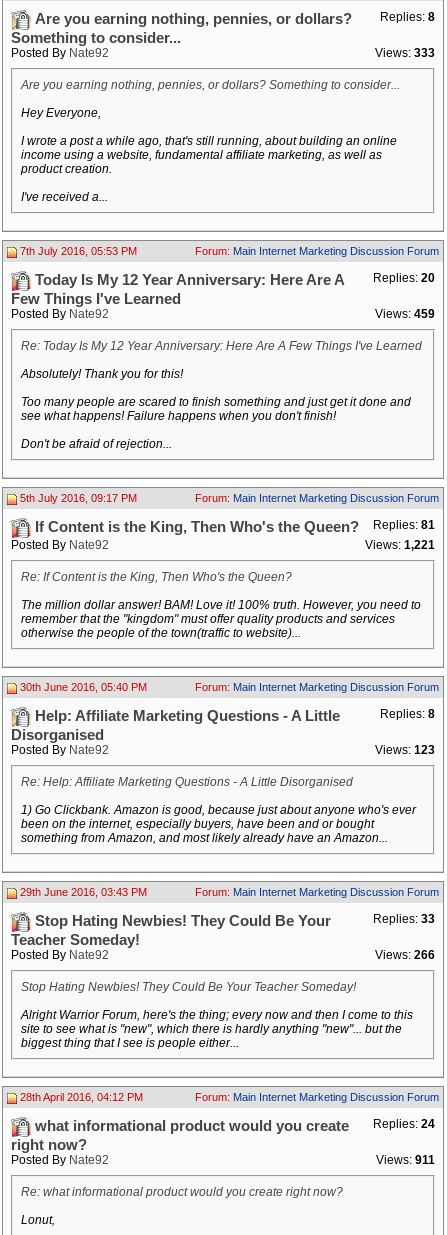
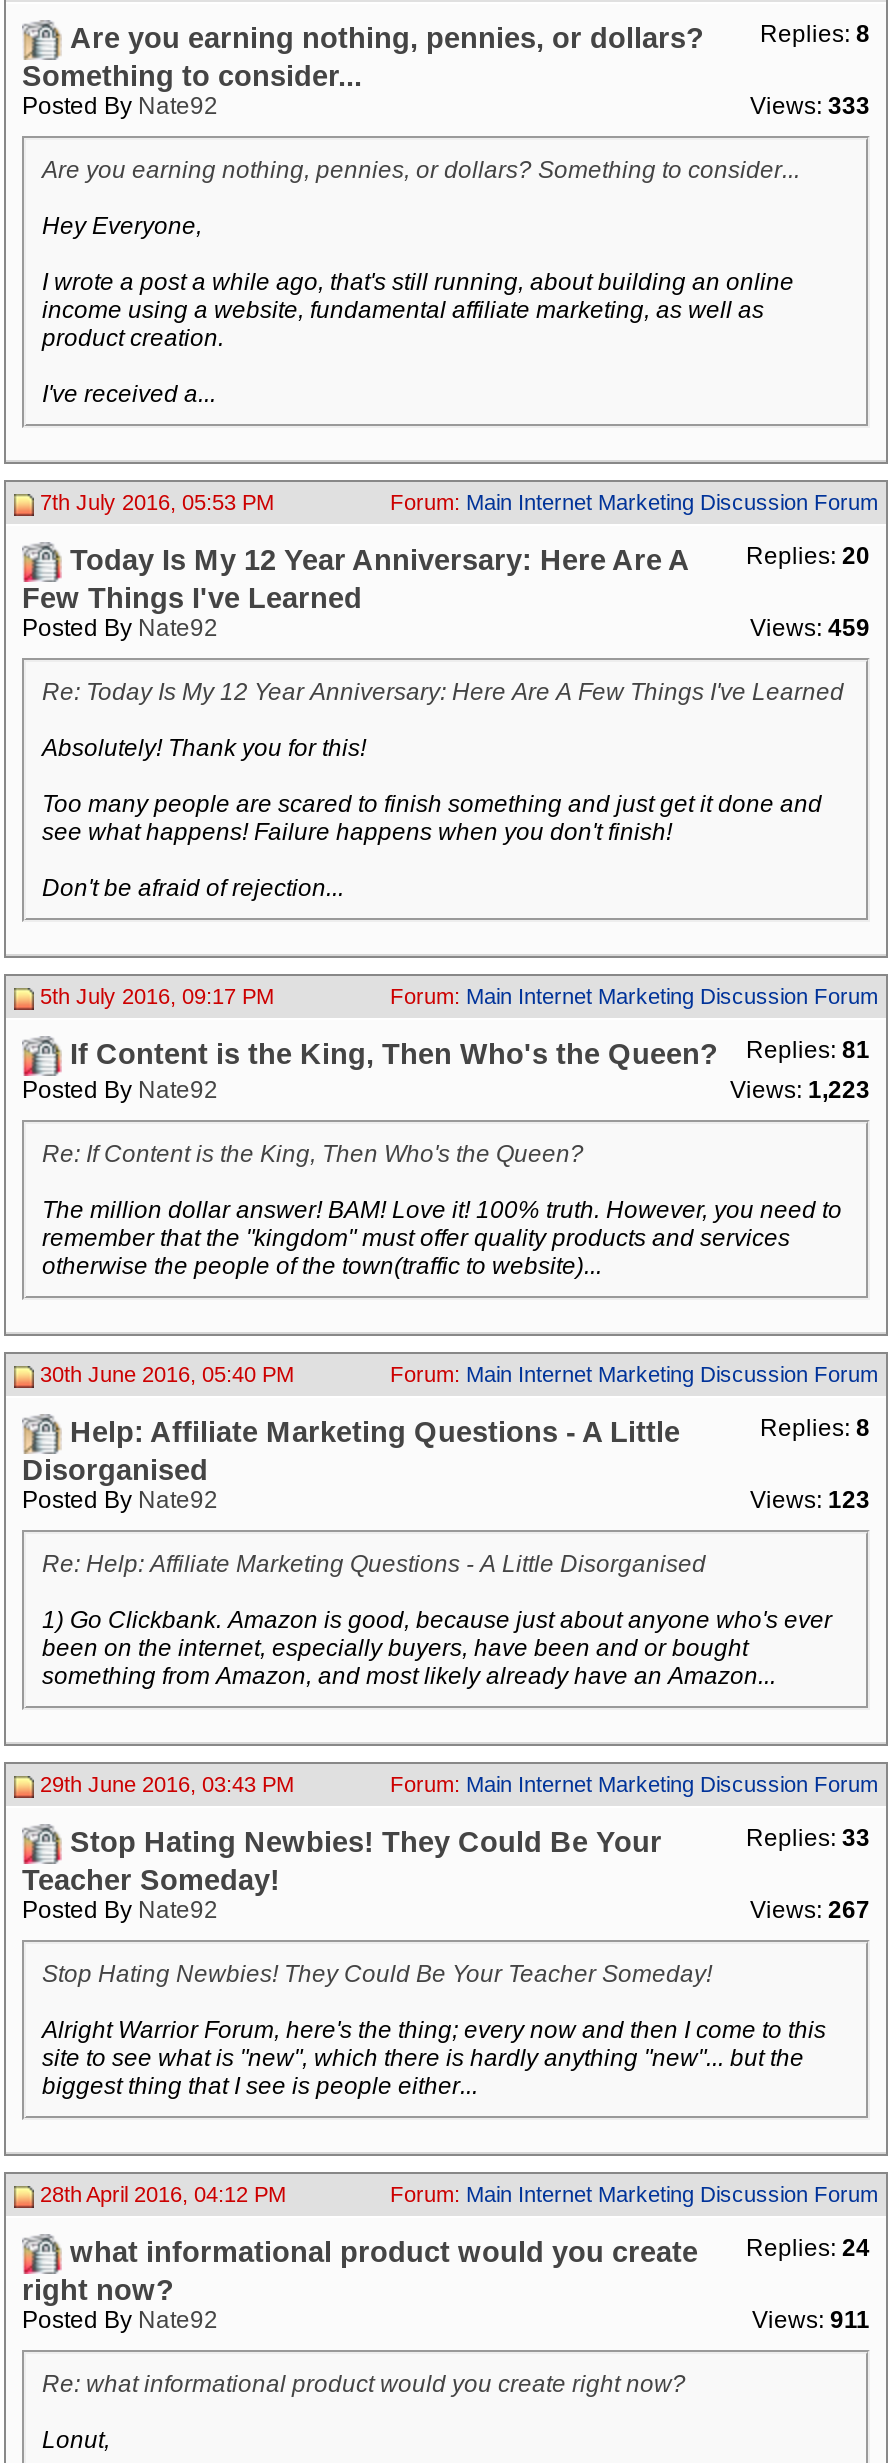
[365,538,435,552] Views: 1,221 -> [730,1076,870,1104] Views: 1,223
[375,948,435,962] Views: 266 -> [750,1896,870,1924] Views: 267

